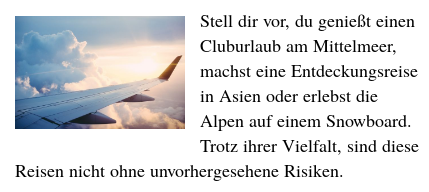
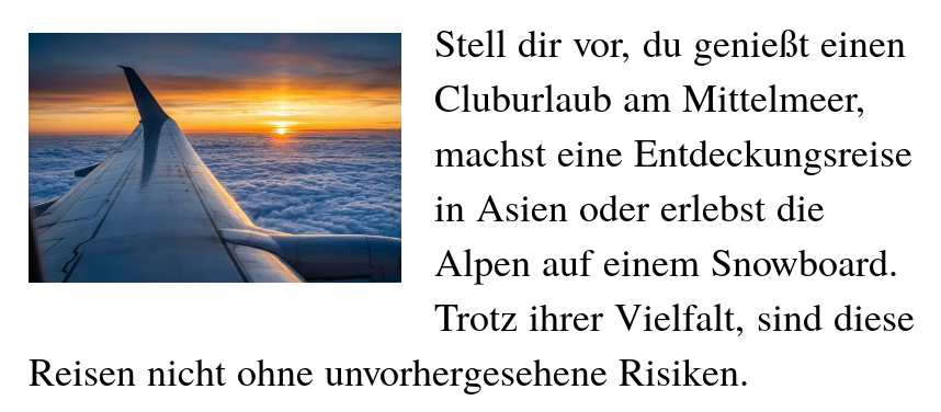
[14,16,186,131] [image] -> [26,32,404,286] [image]

